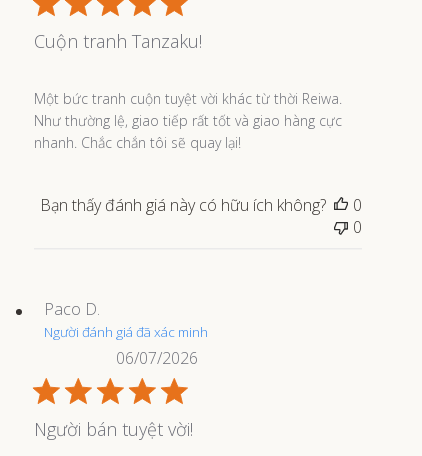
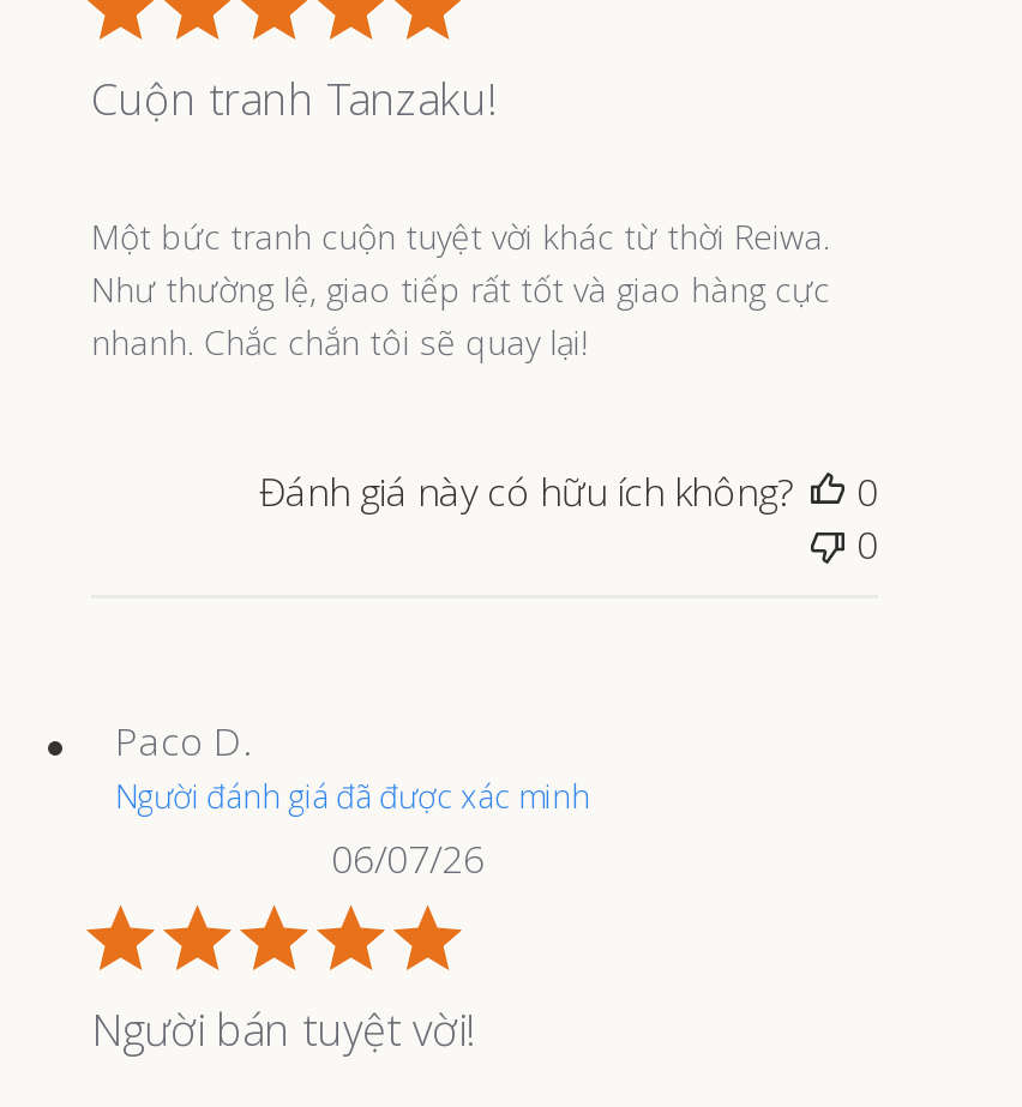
[40,194,326,216] Bạn thấy đánh giá này có hữu ích không? -> [259,467,792,519] Đánh giá này có hữu ích không?
[44,323,208,341] Người đánh giá đã xác minh -> [115,776,590,819] Người đánh giá đã được xác minh
[116,347,198,369] 06/07/2026 -> [331,834,485,886] 06/07/26

